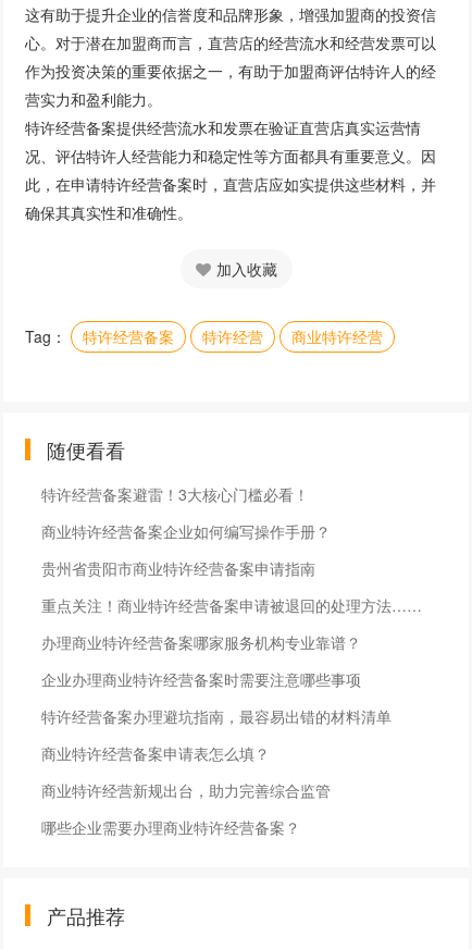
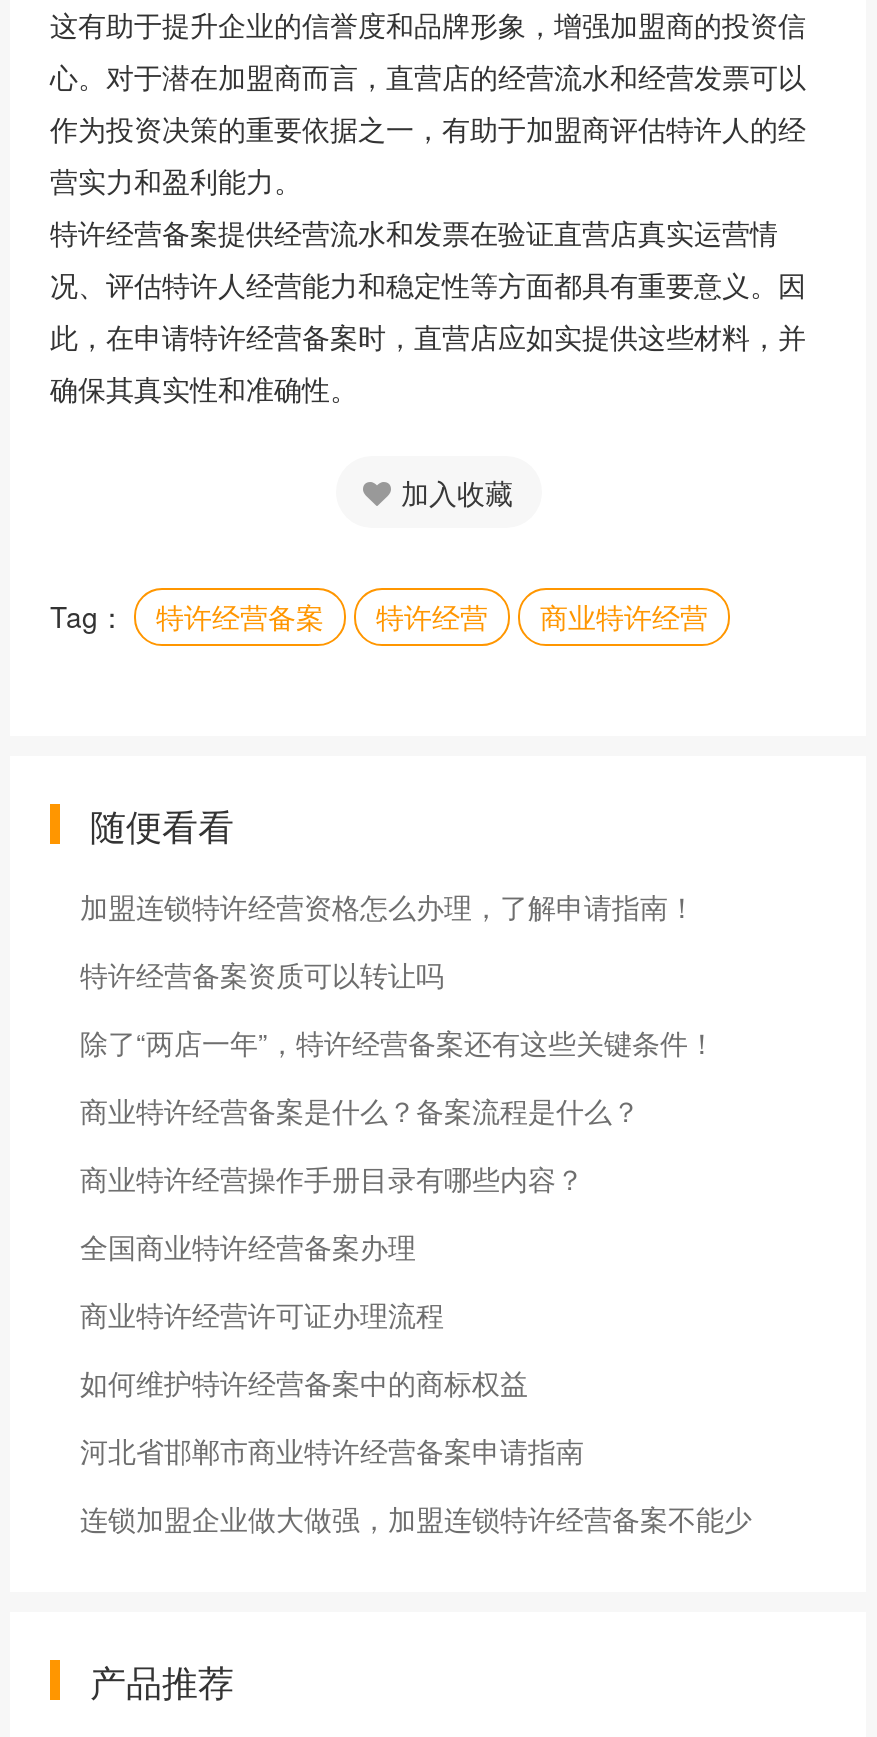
[41,483,309,504] 特许经营备案避雷！3大核心门槛必看！ -> [80,885,696,925] 加盟连锁特许经营资格怎么办理，了解申请指南！
[41,520,331,541] 商业特许经营备案企业如何编写操作手册？ -> [80,953,444,993] 特许经营备案资质可以转让吗
[41,557,315,578] 贵州省贵阳市商业特许经营备案申请指南 -> [80,1021,716,1061] 除了“两店一年”，特许经营备案还有这些关键条件！
[41,594,422,615] 重点关注！商业特许经营备案申请被退回的处理方法…… -> [80,1089,640,1129] 商业特许经营备案是什么？备案流程是什么？
[41,631,361,652] 办理商业特许经营备案哪家服务机构专业靠谱？ -> [80,1157,584,1197] 商业特许经营操作手册目录有哪些内容？
[41,668,361,689] 企业办理商业特许经营备案时需要注意哪些事项 -> [80,1225,416,1265] 全国商业特许经营备案办理
[41,705,392,726] 特许经营备案办理避坑指南，最容易出错的材料清单 -> [80,1293,444,1333] 商业特许经营许可证办理流程
[41,742,270,763] 商业特许经营备案申请表怎么填？ -> [80,1361,528,1401] 如何维护特许经营备案中的商标权益
[41,779,331,800] 商业特许经营新规出台，助力完善综合监管 -> [80,1429,584,1469] 河北省邯郸市商业特许经营备案申请指南
[41,816,300,837] 哪些企业需要办理商业特许经营备案？ -> [80,1497,752,1537] 连锁加盟企业做大做强，加盟连锁特许经营备案不能少

